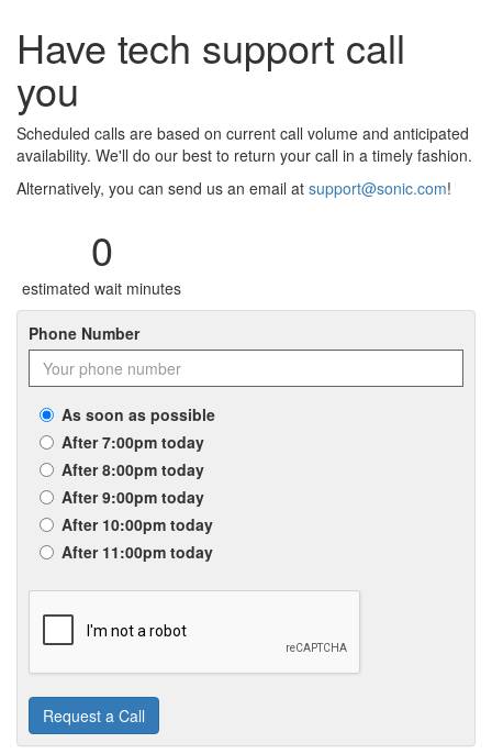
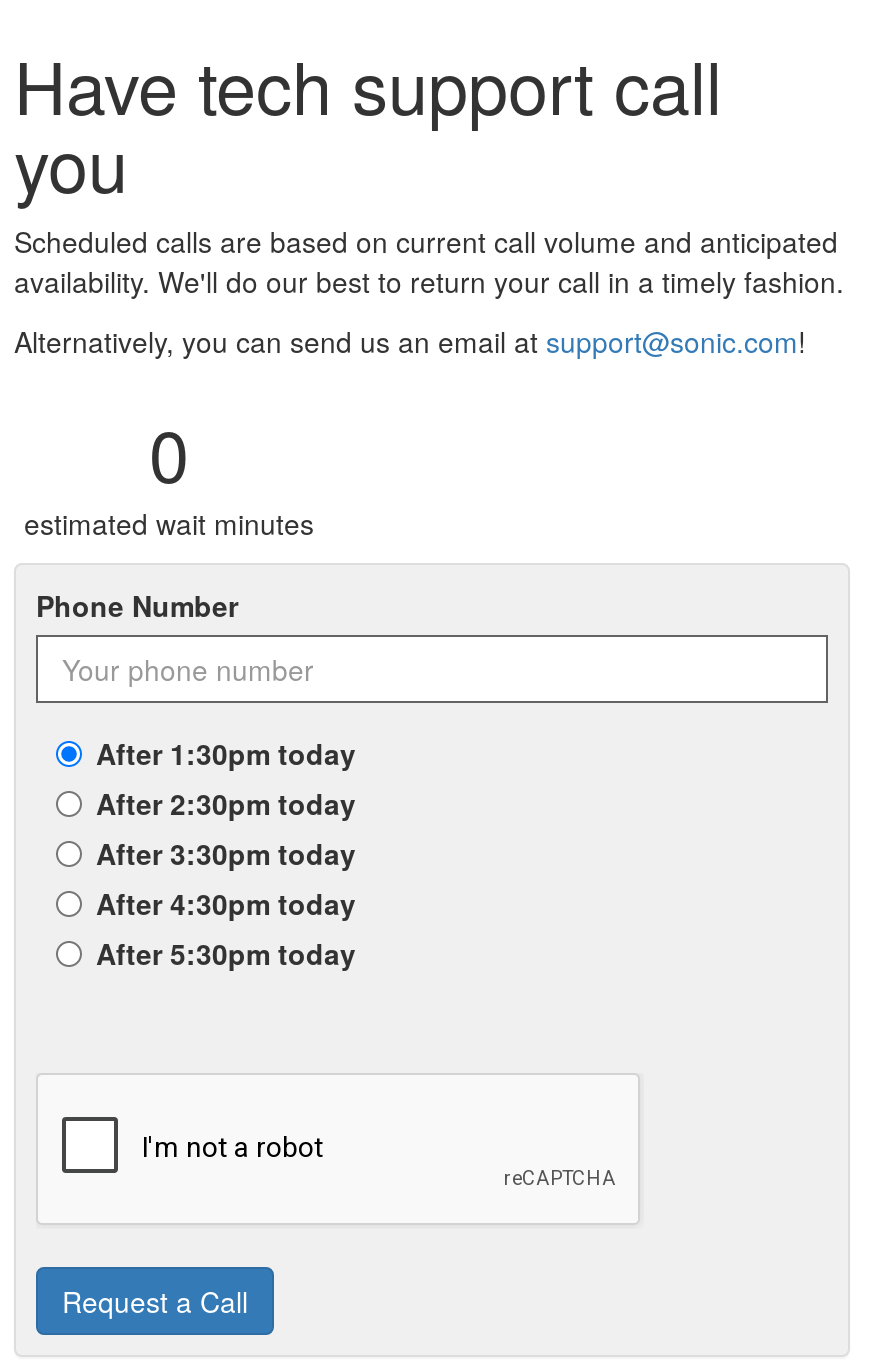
[62,403,215,563] As soon as possible | After 7:00pm today | After 8:00pm today | After 9:00pm today | After 10:00pm today | After 11:00pm today -> [96,733,356,973] After 1:30pm today | After 2:30pm today | After 3:30pm today | After 4:30pm today | After 5:30pm today

